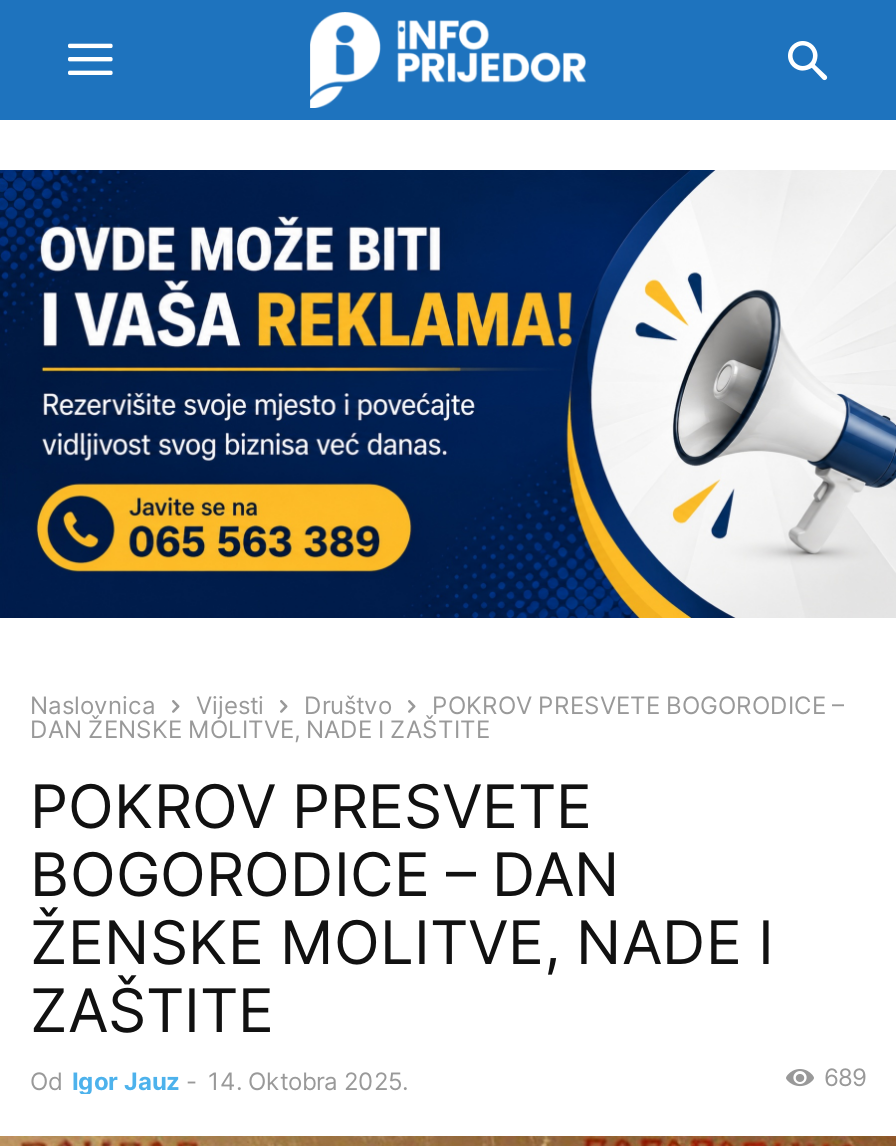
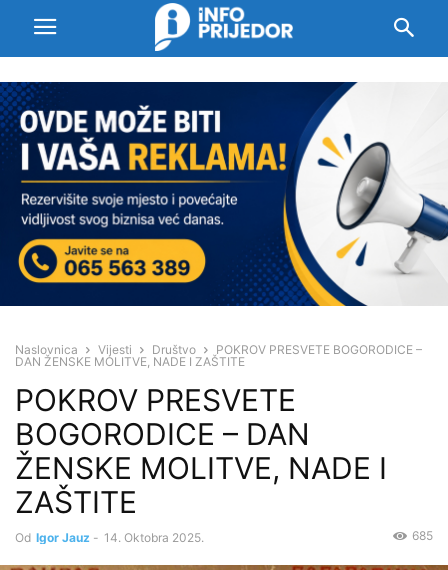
[824,1062,866,1092] 689 -> [412,528,433,543] 685

